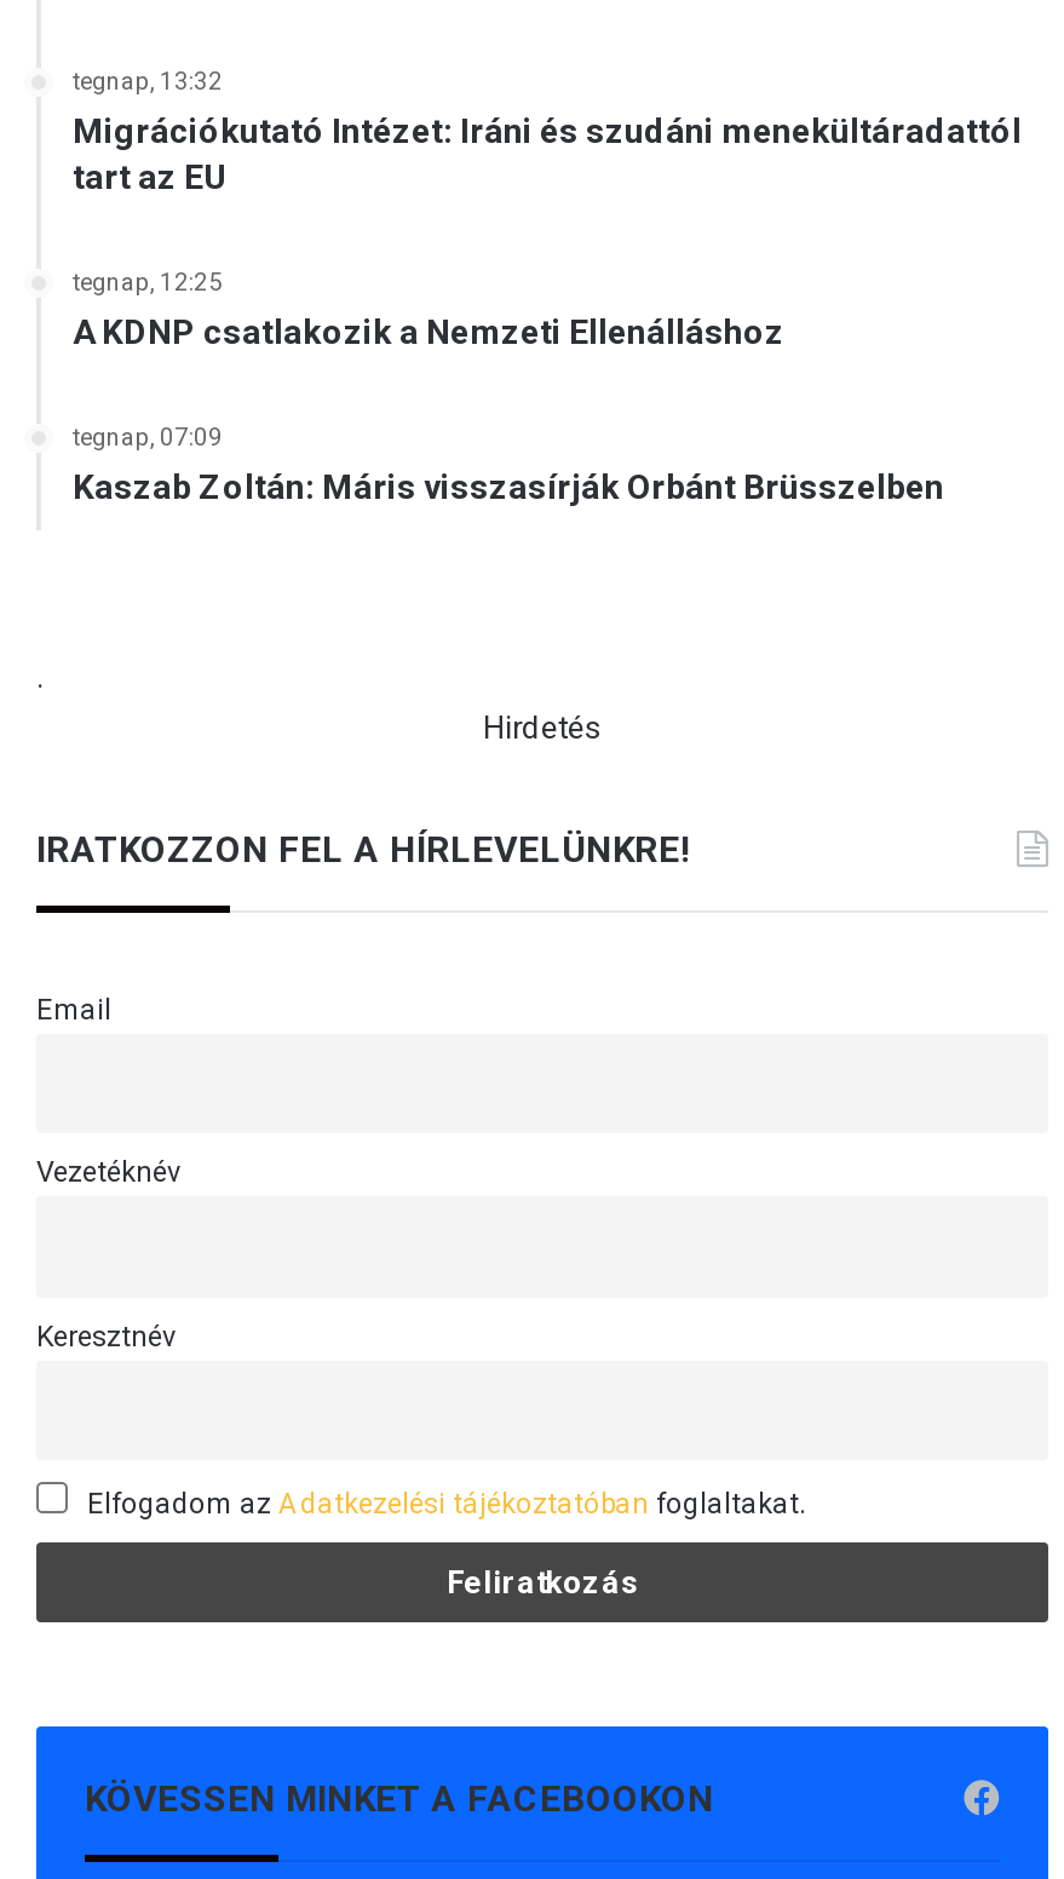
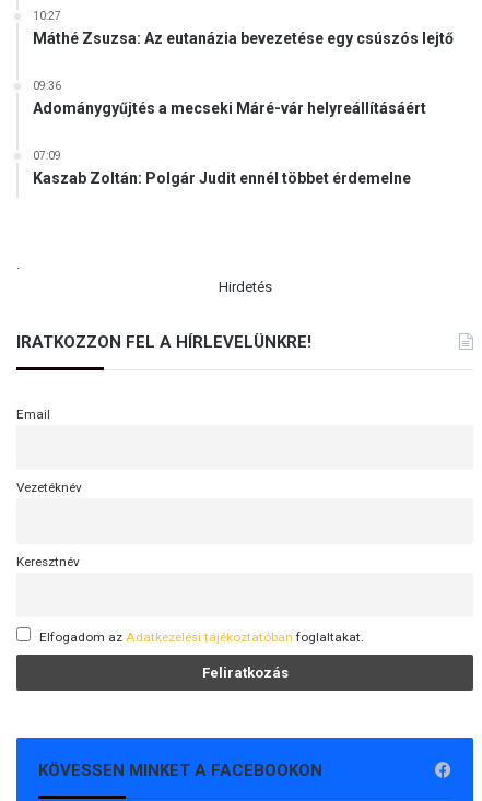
[73,68,1022,196] tegnap, 13:32 | Migrációkutató Intézet: Iráni és szudáni menekültáradattól | tart az EU -> [33,10,454,47] 10:27 | Máthé Zsuzsa: Az eutanázia bevezetése egy csúszós lejtő
[73,269,784,351] tegnap, 12:25 | A KDNP csatlakozik a Nemzeti Ellenálláshoz -> [33,80,426,117] 09:36 | Adománygyűjtés a mecseki Máré-vár helyreállításáért
[73,424,944,506] tegnap, 07:09 | Kaszab Zoltán: Máris visszasírják Orbánt Brüsszelben -> [33,150,411,187] 07:09 | Kaszab Zoltán: Polgár Judit ennél többet érdemelne

